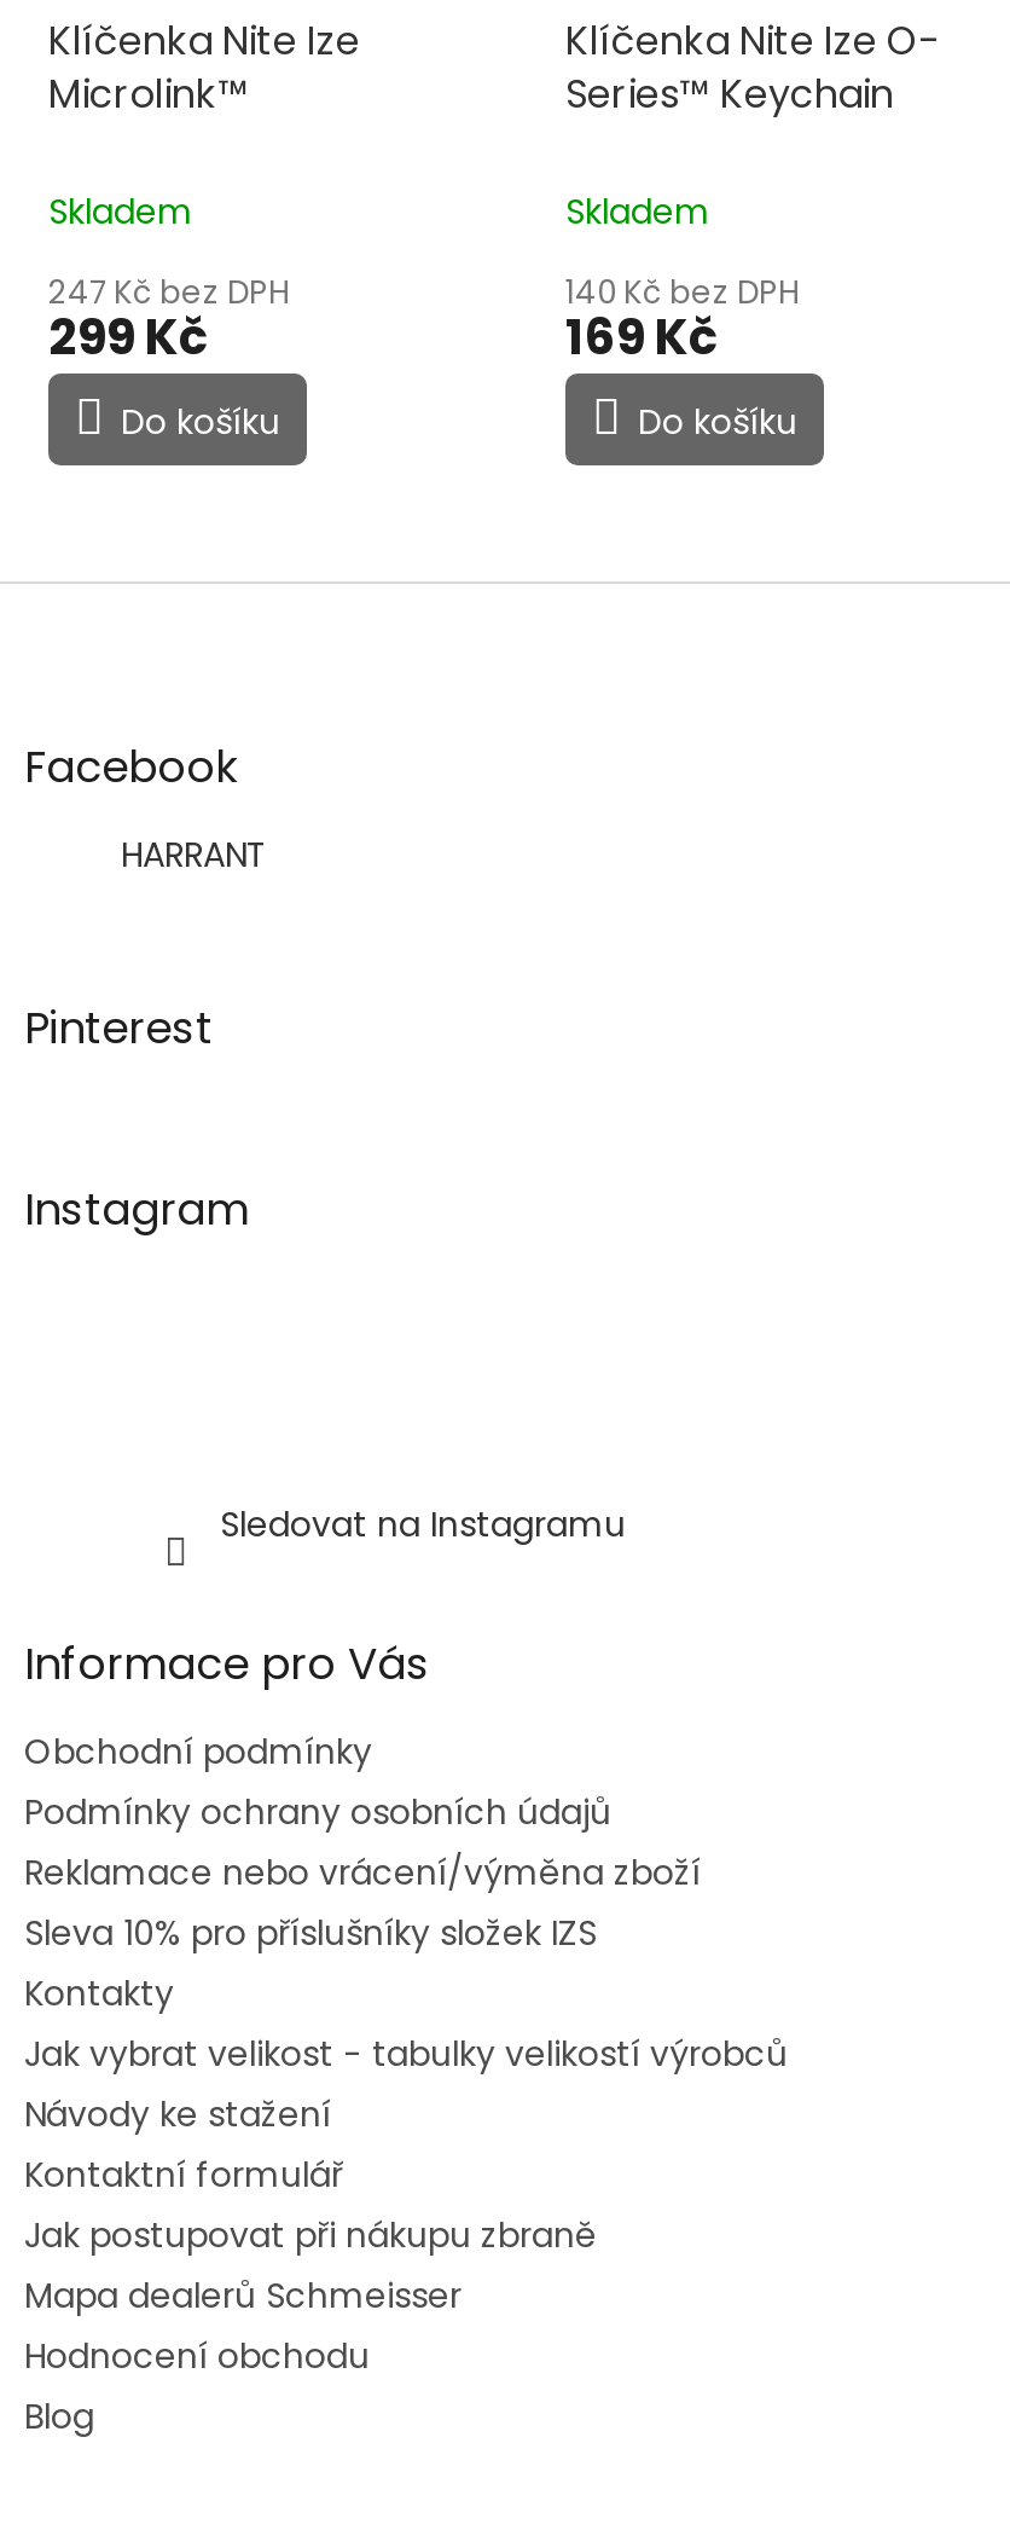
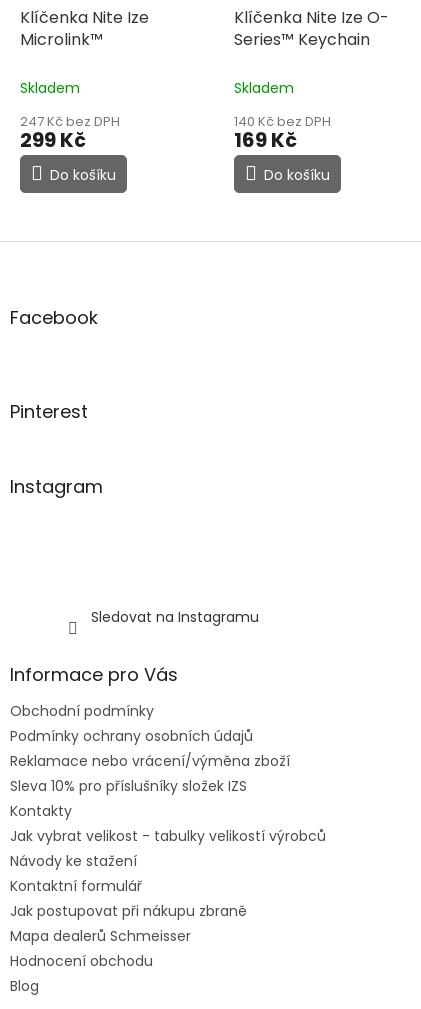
[121,831,268,880] HARRANT -> none

